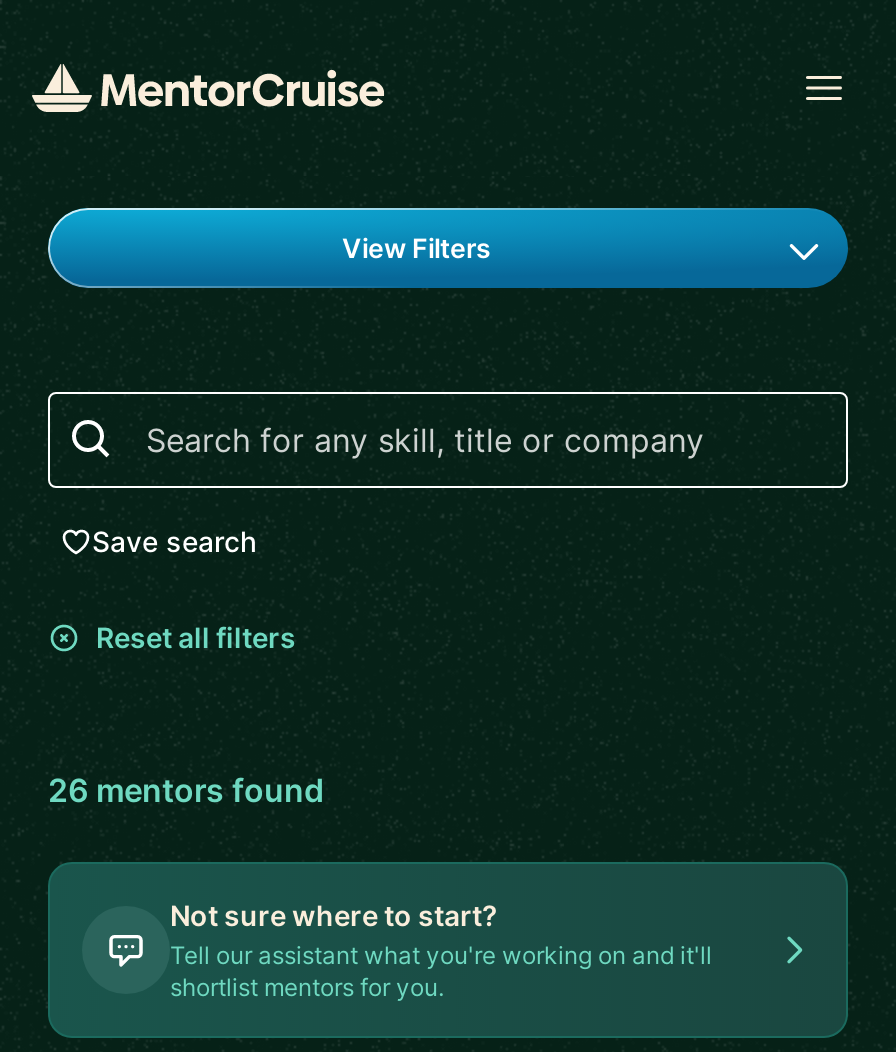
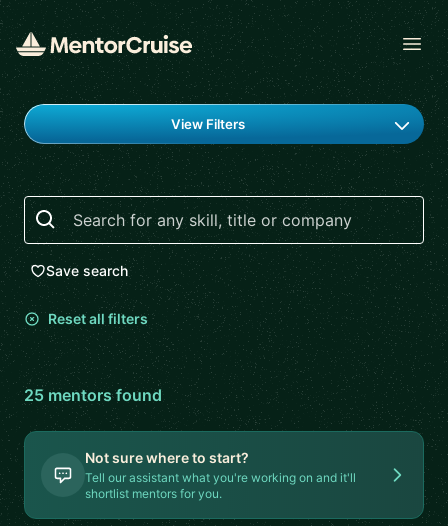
[48,770,324,810] 26 mentors found -> [24,385,162,405] 25 mentors found

